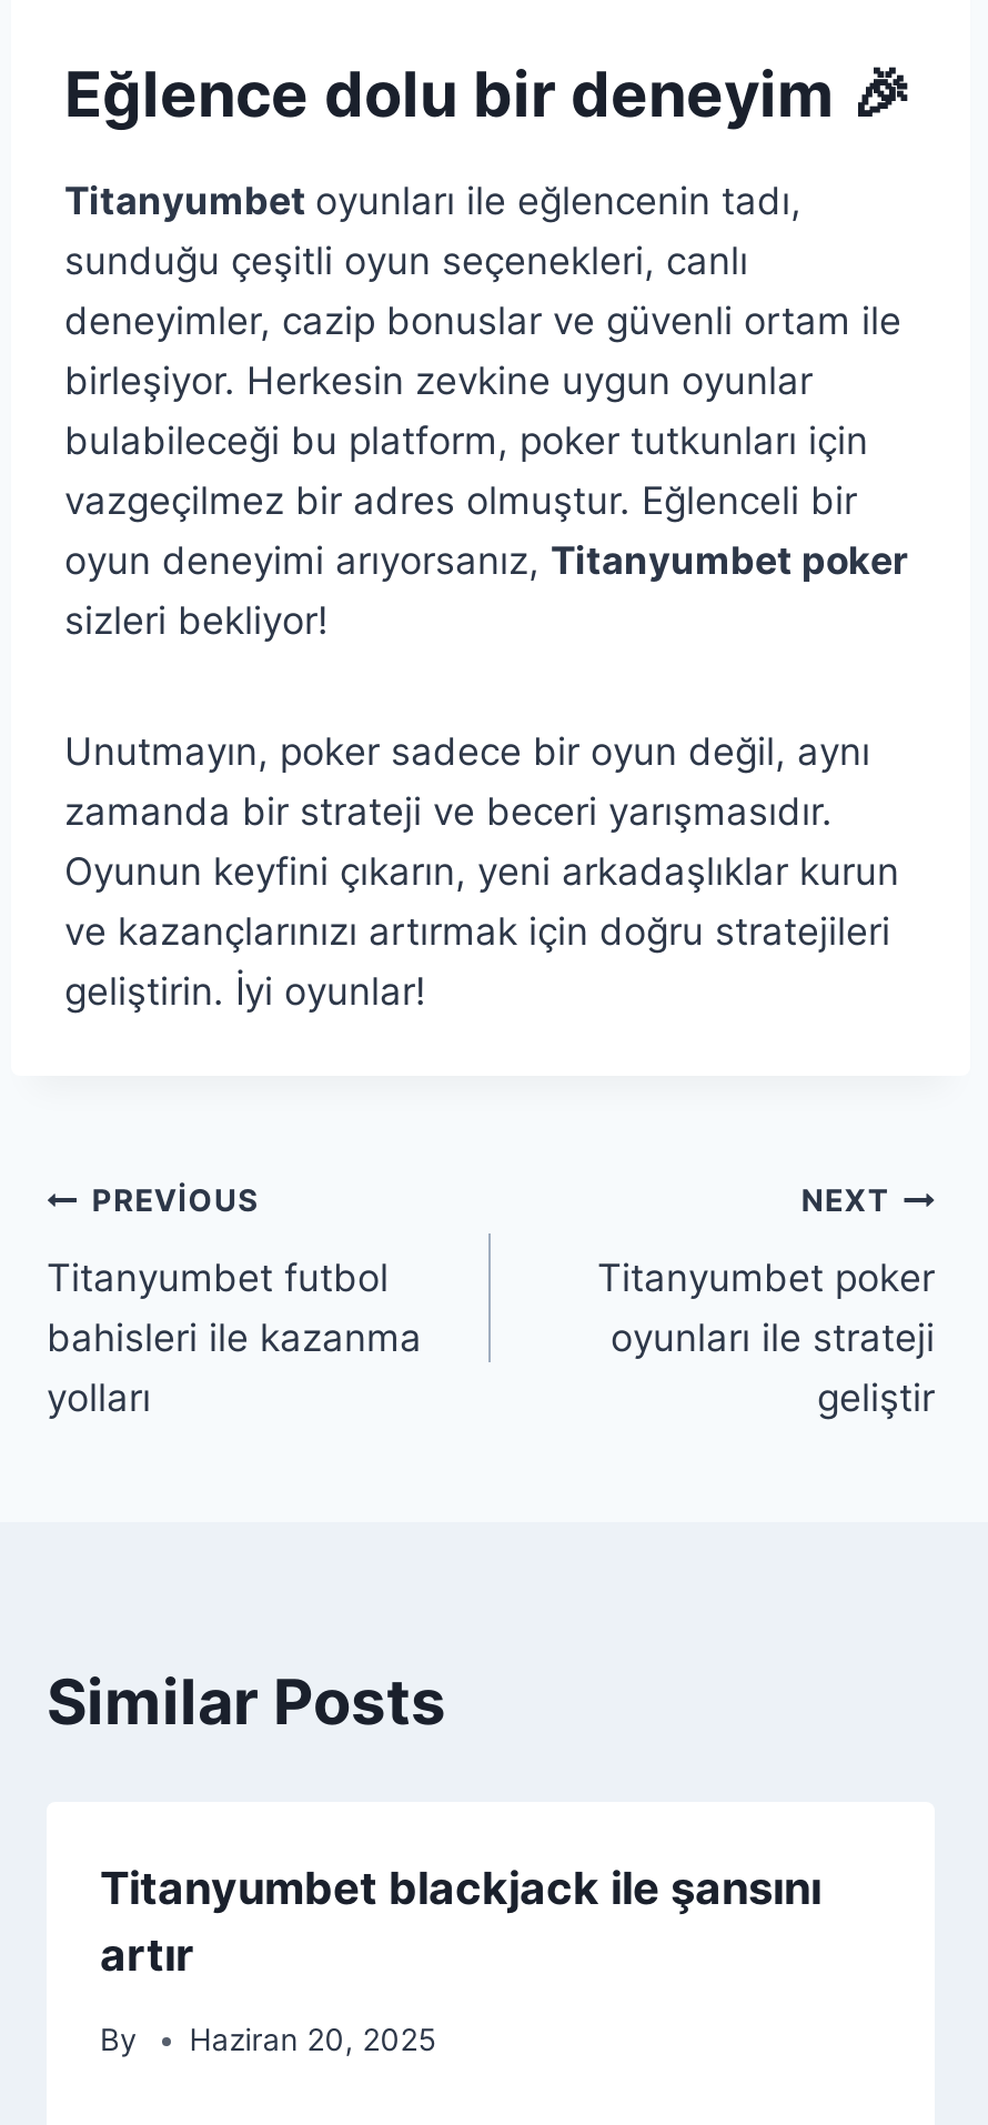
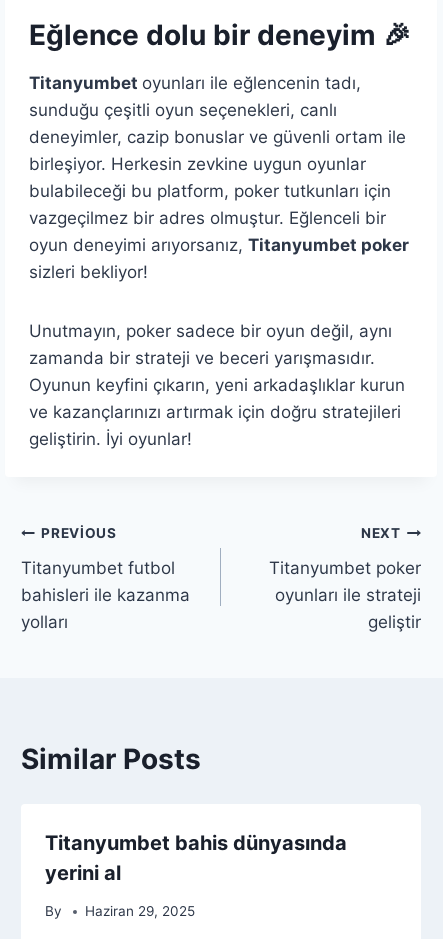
[100,1861,821,1981] Titanyumbet blackjack ile şansını | artır -> [45,830,347,884] Titanyumbet bahis dünyasında | yerini al
[100,2022,436,2057] By Haziran 20, 2025 -> [45,903,195,919] By Haziran 29, 2025

